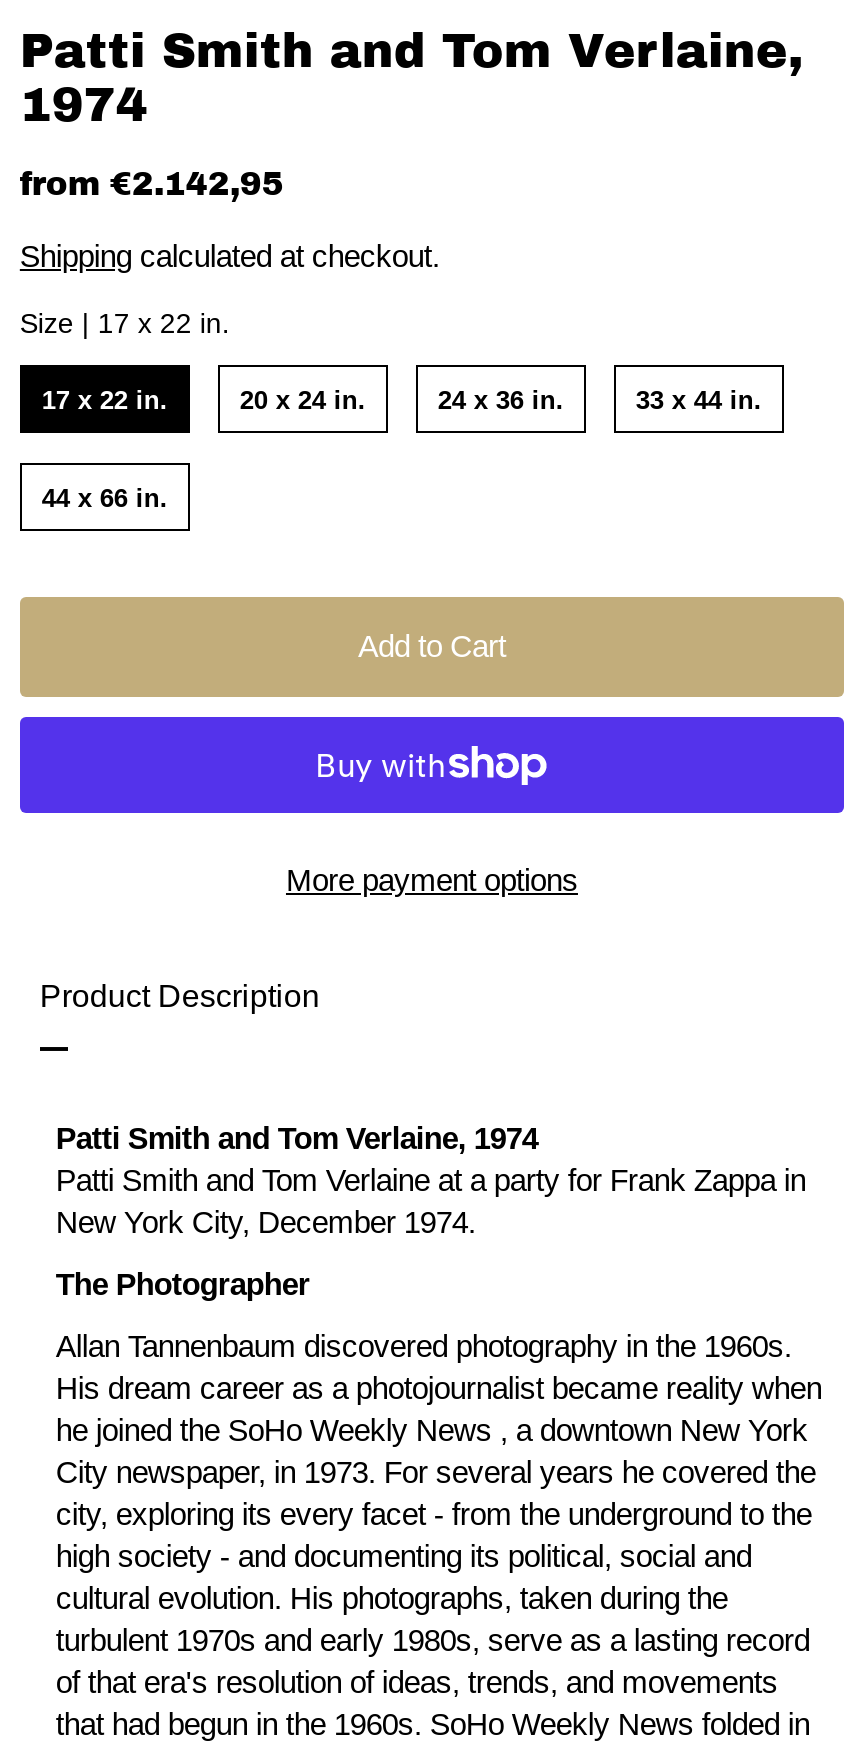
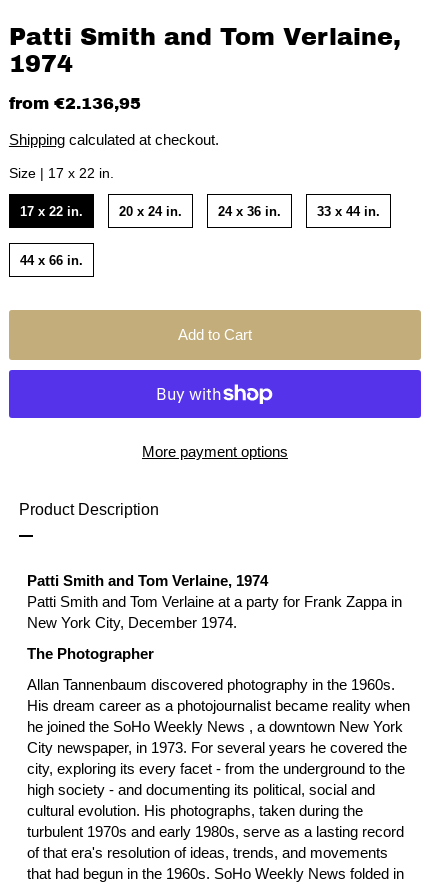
[20,168,284,202] from €2.142,95 -> [9,95,141,112] from €2.136,95

